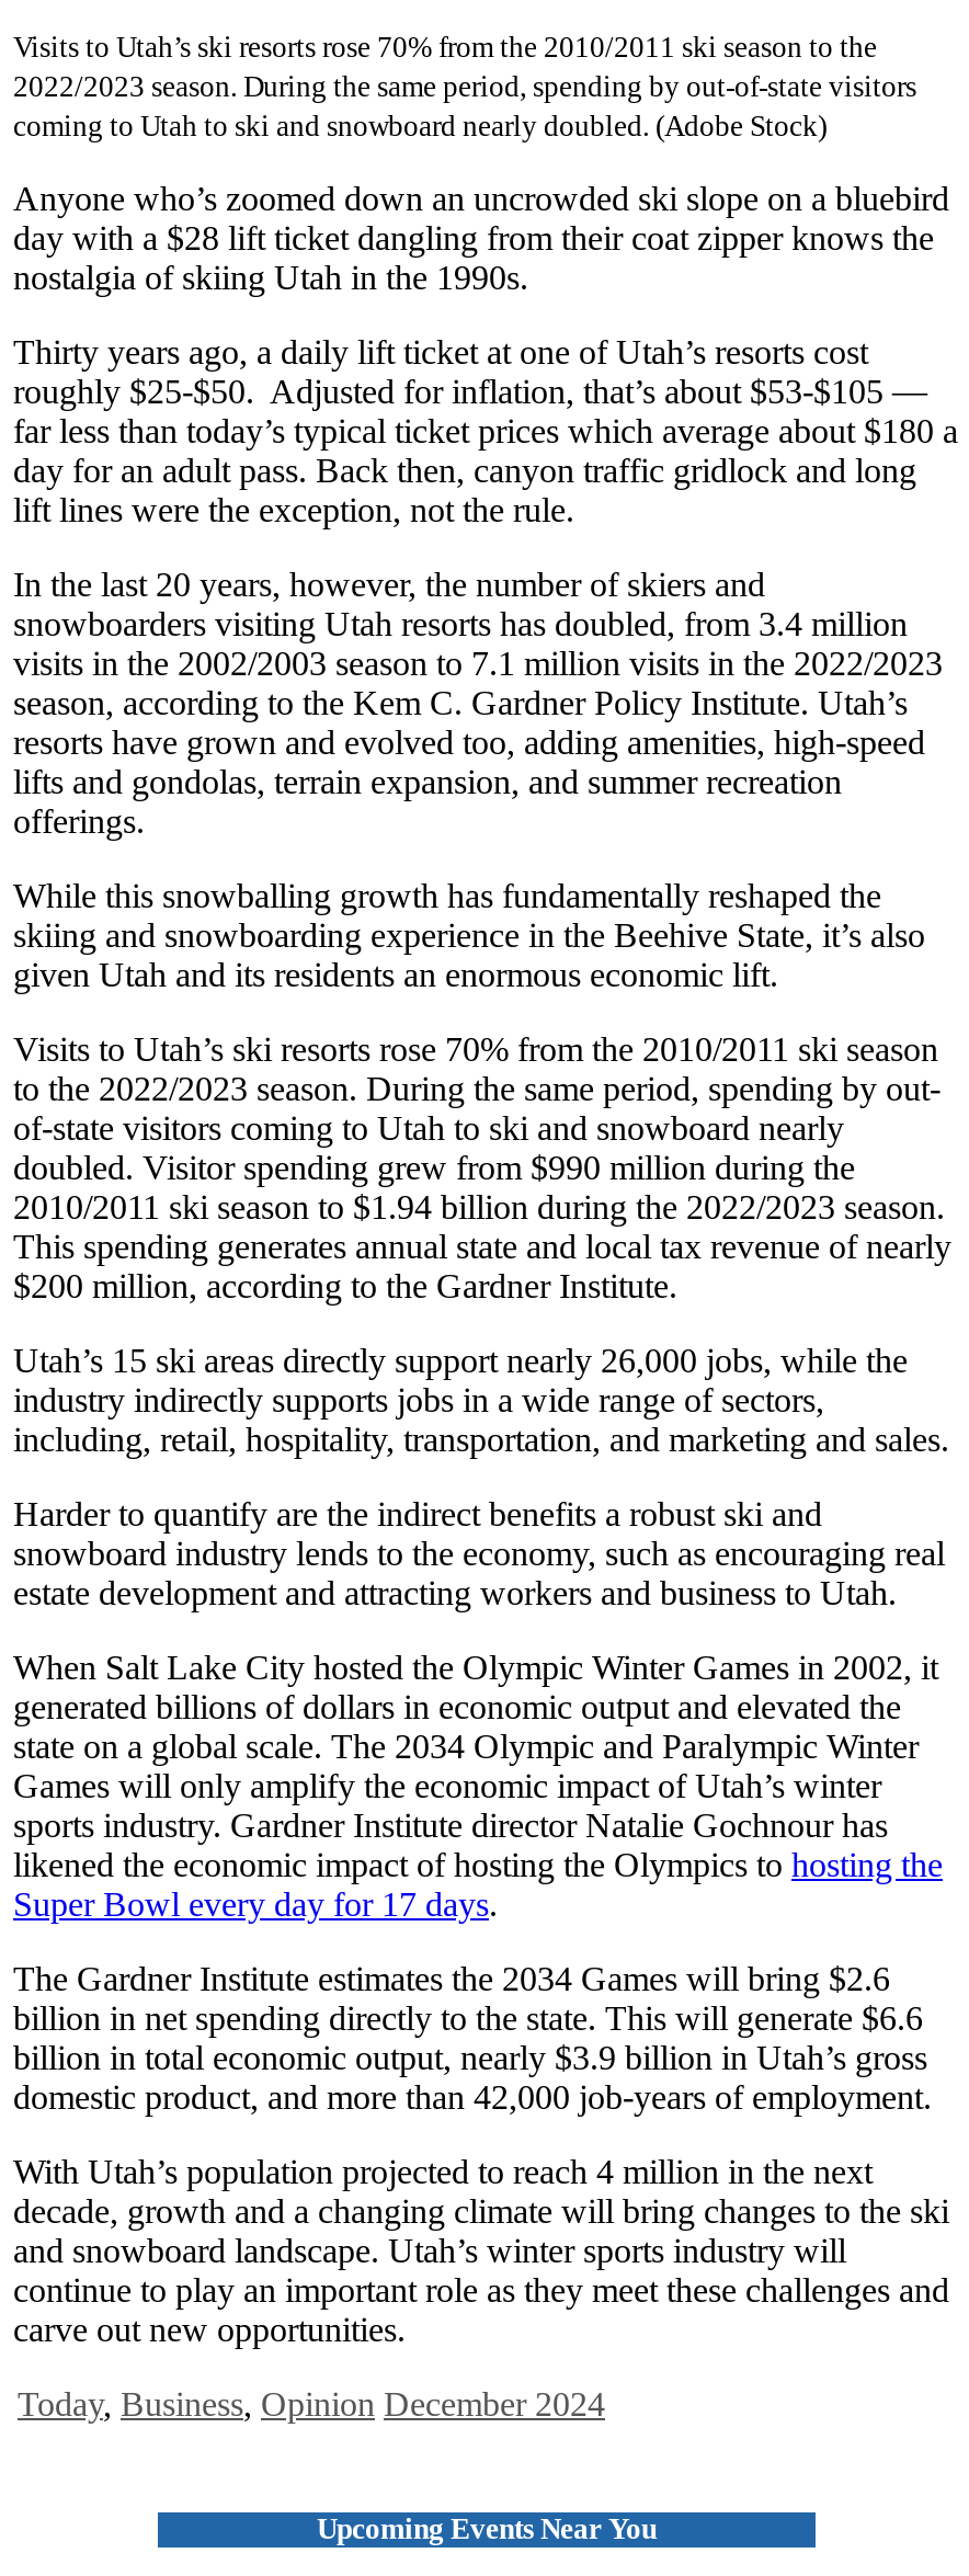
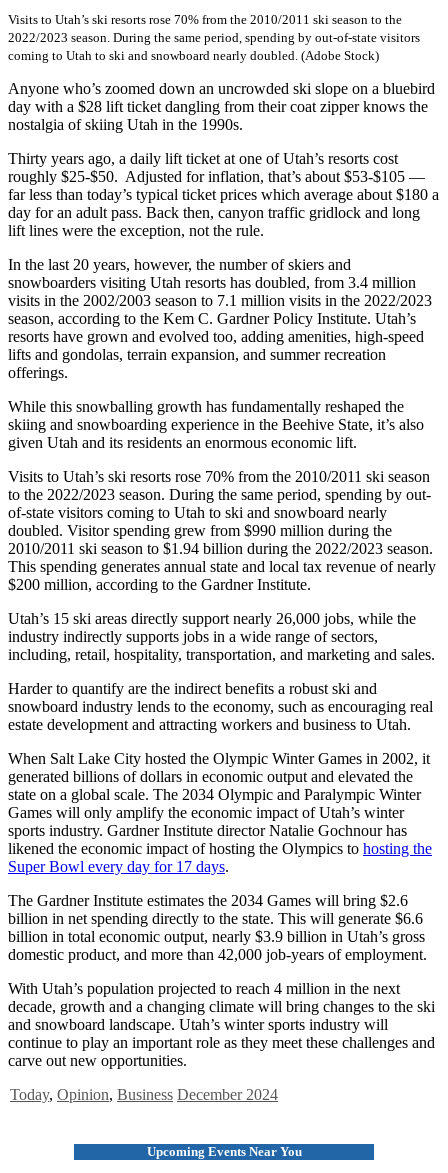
[18,2385,605,2422] Today, Business, Opinion December 2024 -> [10,1086,278,1103] Today, Opinion, Business December 2024

